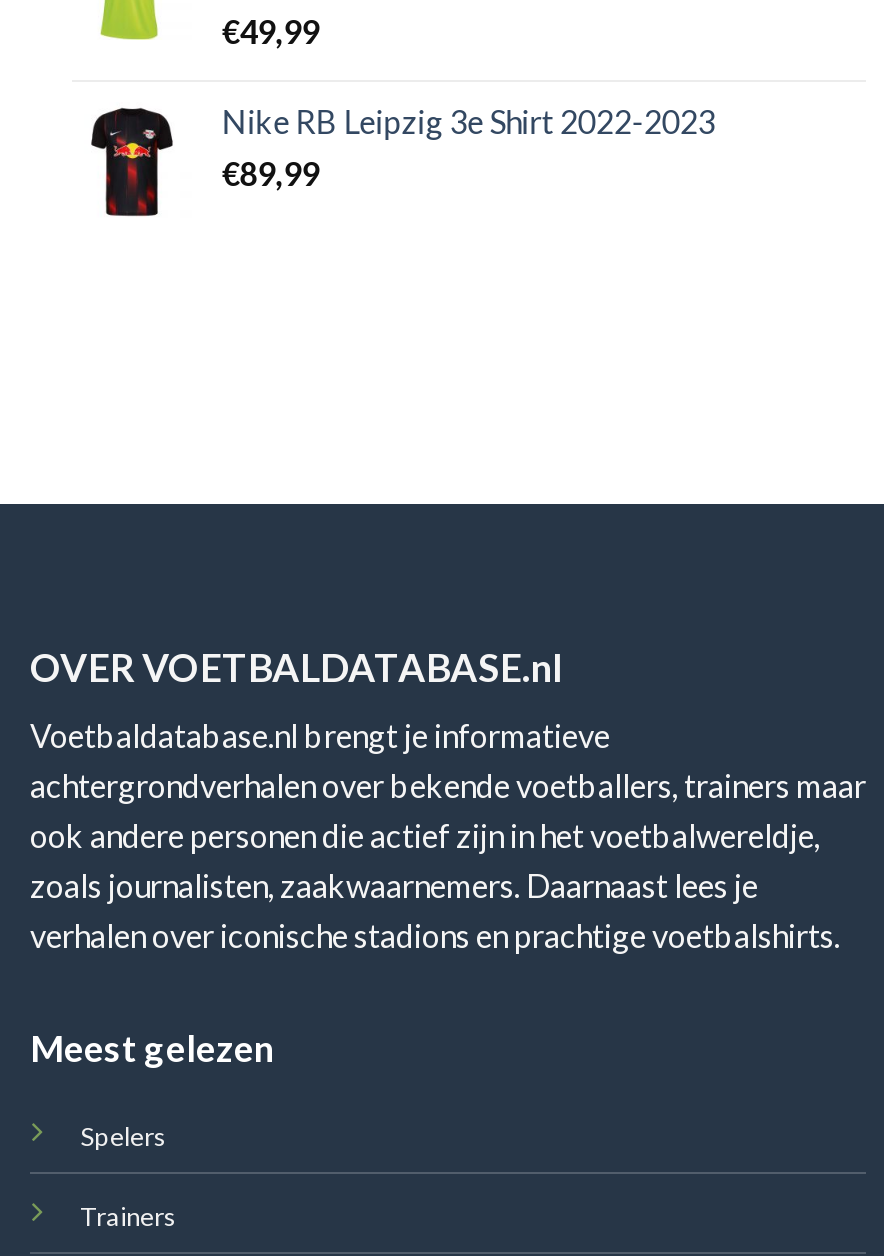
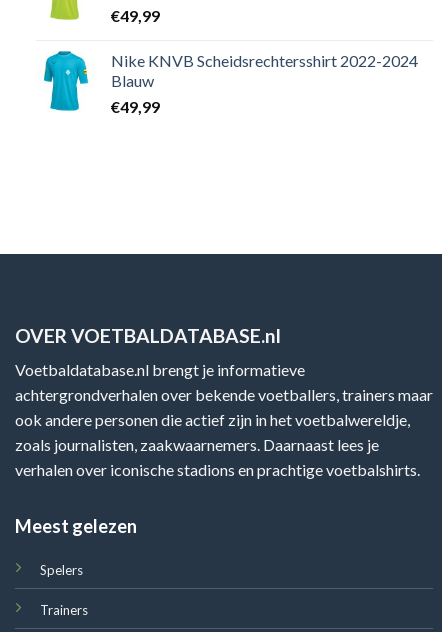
[88,102,716,218] [image] | Nike RB Leipzig 3e Shirt 2022-2023 | €89,99 -> [43,50,418,116] [image] | Nike KNVB Scheidsrechtersshirt 2022-2024 | Blauw | €49,99

